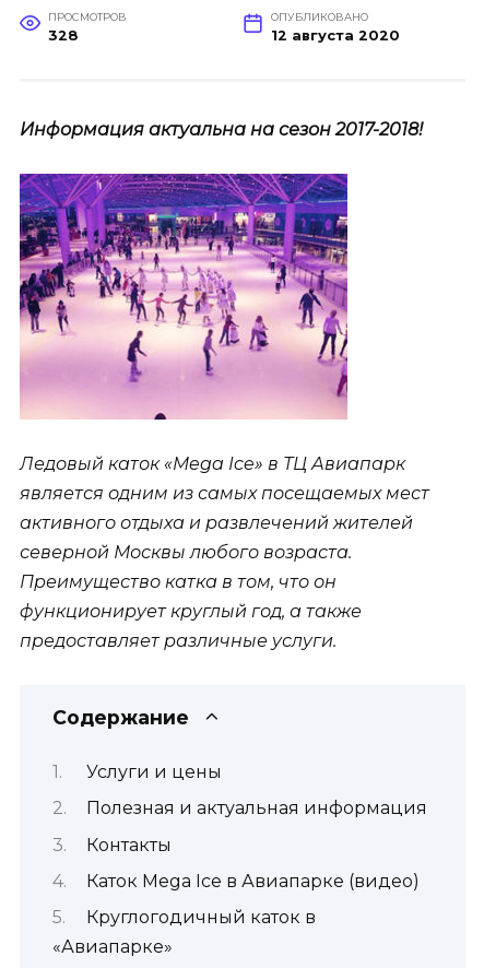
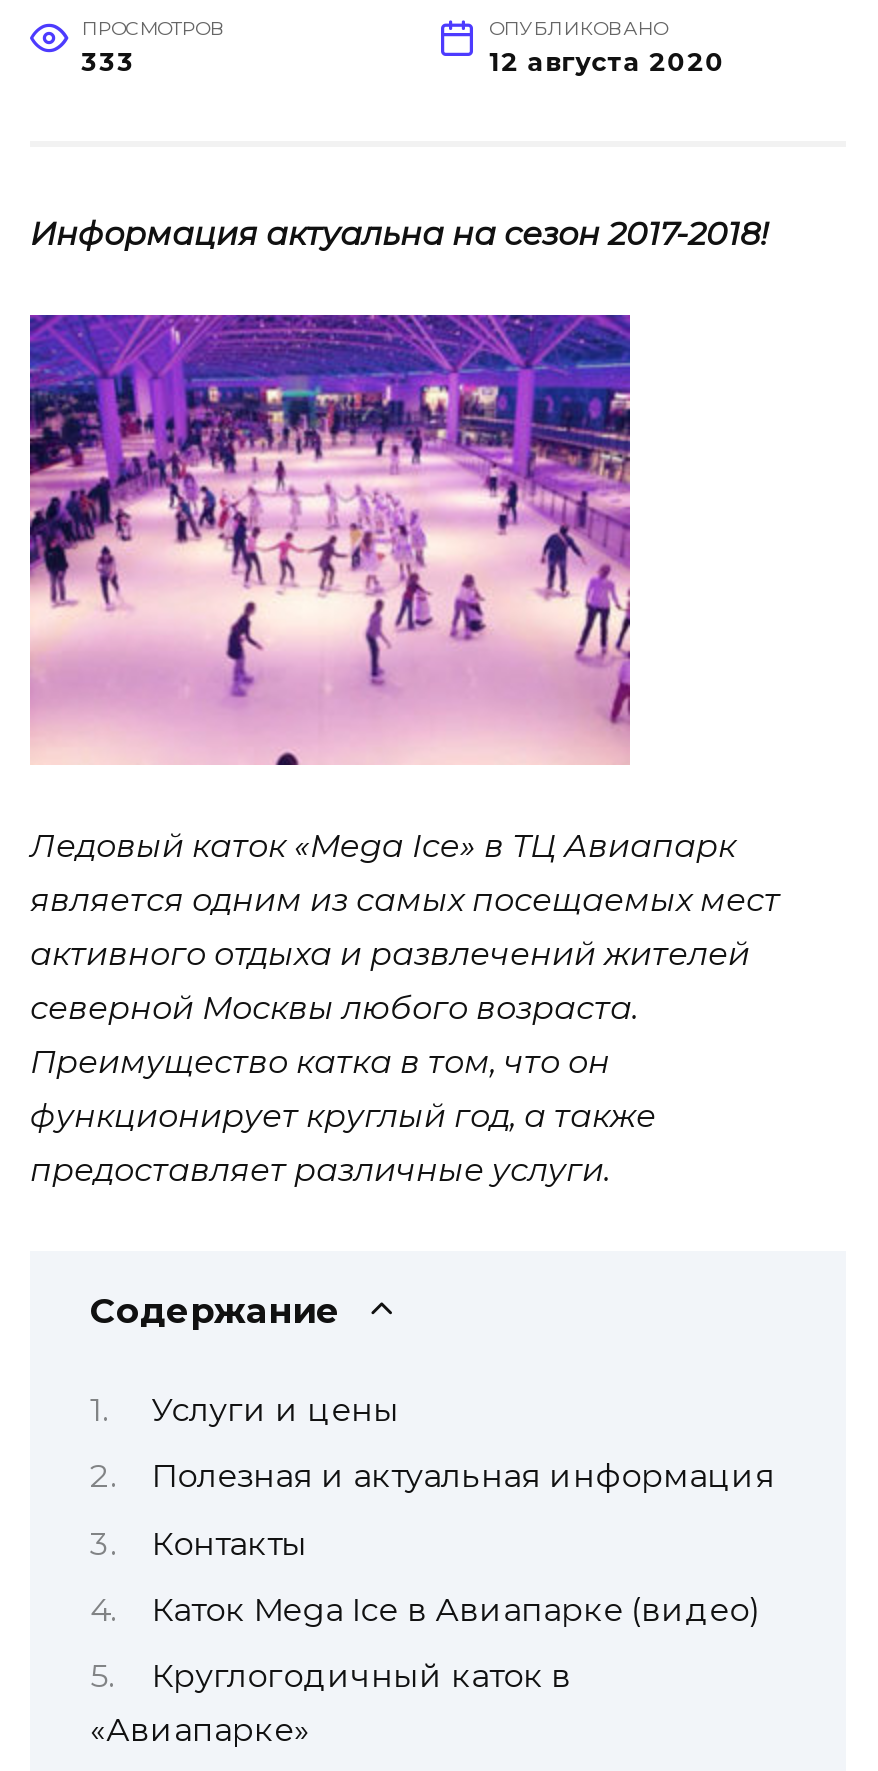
[48,27,78,43] 328 -> [81,47,135,77] 333

